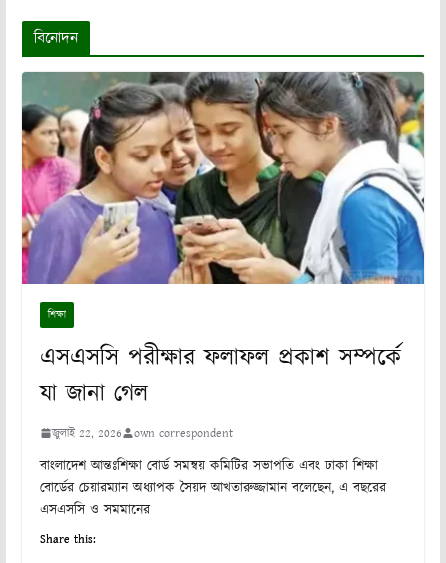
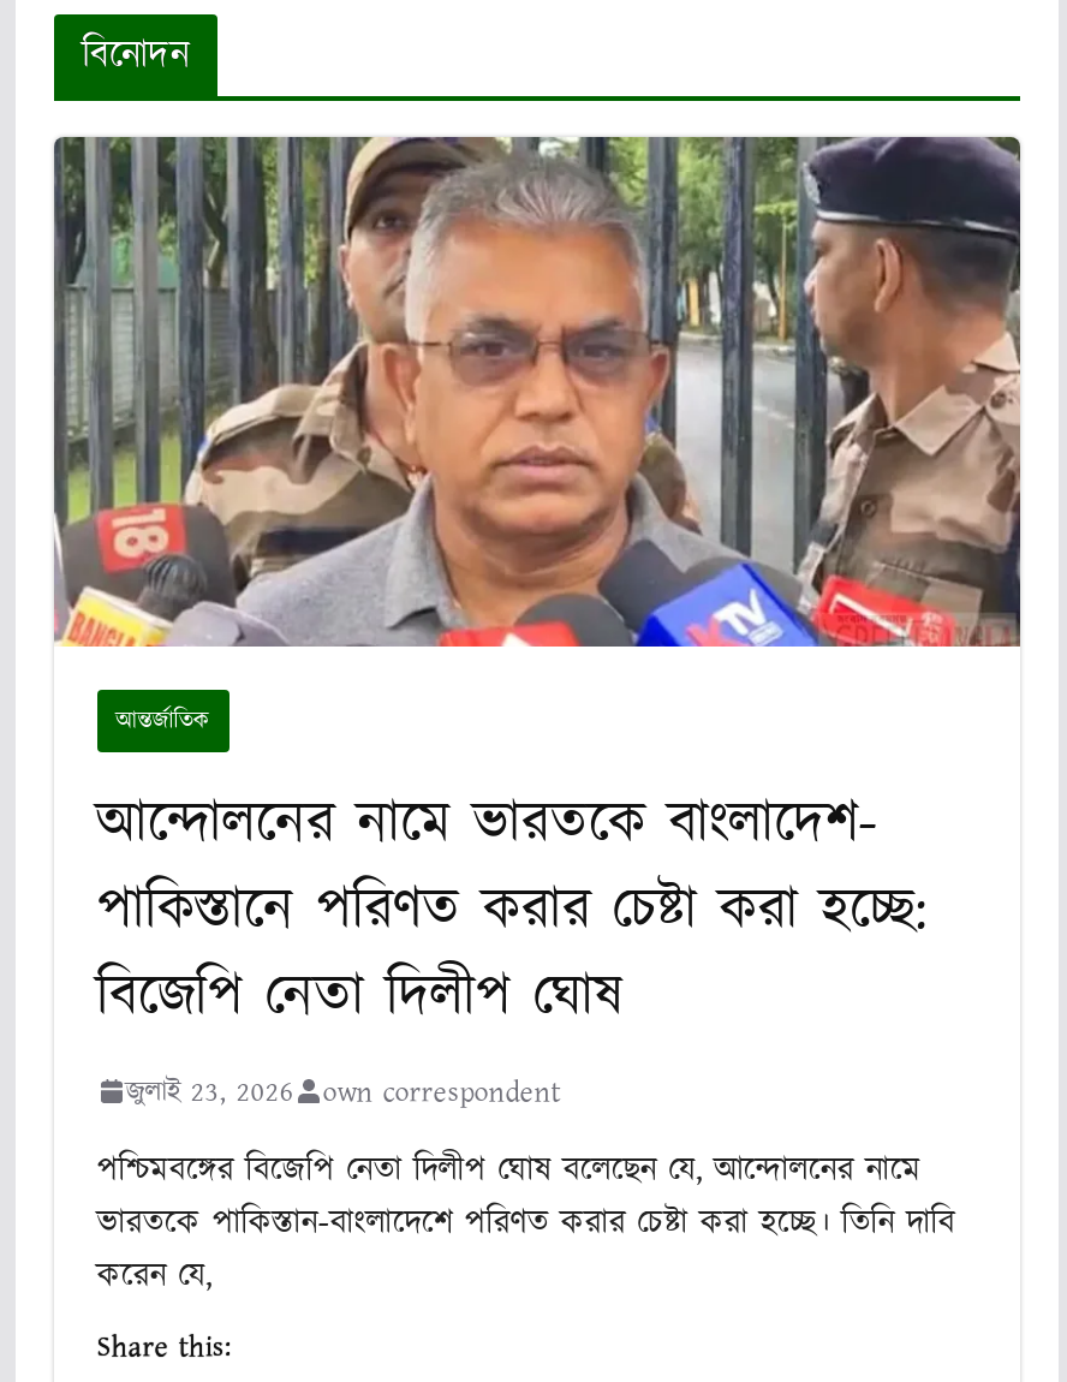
[21,71,425,321] [image] | শিক্ষা -> [52,136,1023,738] [image] | আন্তর্জাতিক
[40,340,401,441] এসএসসি পরীক্ষার ফলাফল প্রকাশ সম্পর্কে | যা জানা গেল | জুলাই 22, 2026 -> [97,784,929,1113] আন্দোলনের নামে ভারতকে বাংলাদেশ- | পাকিস্তানে পরিণত করার চেষ্টা করা হচ্ছে: | বিজেপি নেতা দিলীপ ঘোষ | জুলাই 23, 2026
[40,455,386,519] বাংলাদেশ আন্তঃশিক্ষা বোর্ড সমন্বয় কমিটির সভাপতি এবং ঢাকা শিক্ষা | বোর্ডের চেয়ারম্যান অধ্যাপক সৈয়দ আখতারুজ্জামান বলেছেন, এ বছরের | এসএসসি ও সমমানের -> [97,1146,955,1300] পশ্চিমবঙ্গের বিজেপি নেতা দিলীপ ঘোষ বলেছেন যে, আন্দোলনের নামে | ভারতকে পাকিস্তান-বাংলাদেশে পরিণত করার চেষ্টা করা হচ্ছে। তিনি দাবি | করেন যে,

